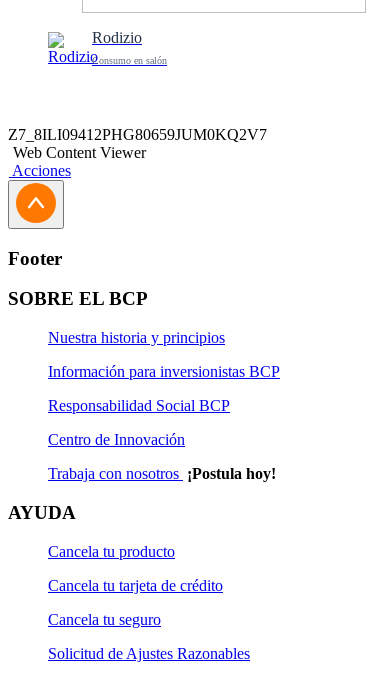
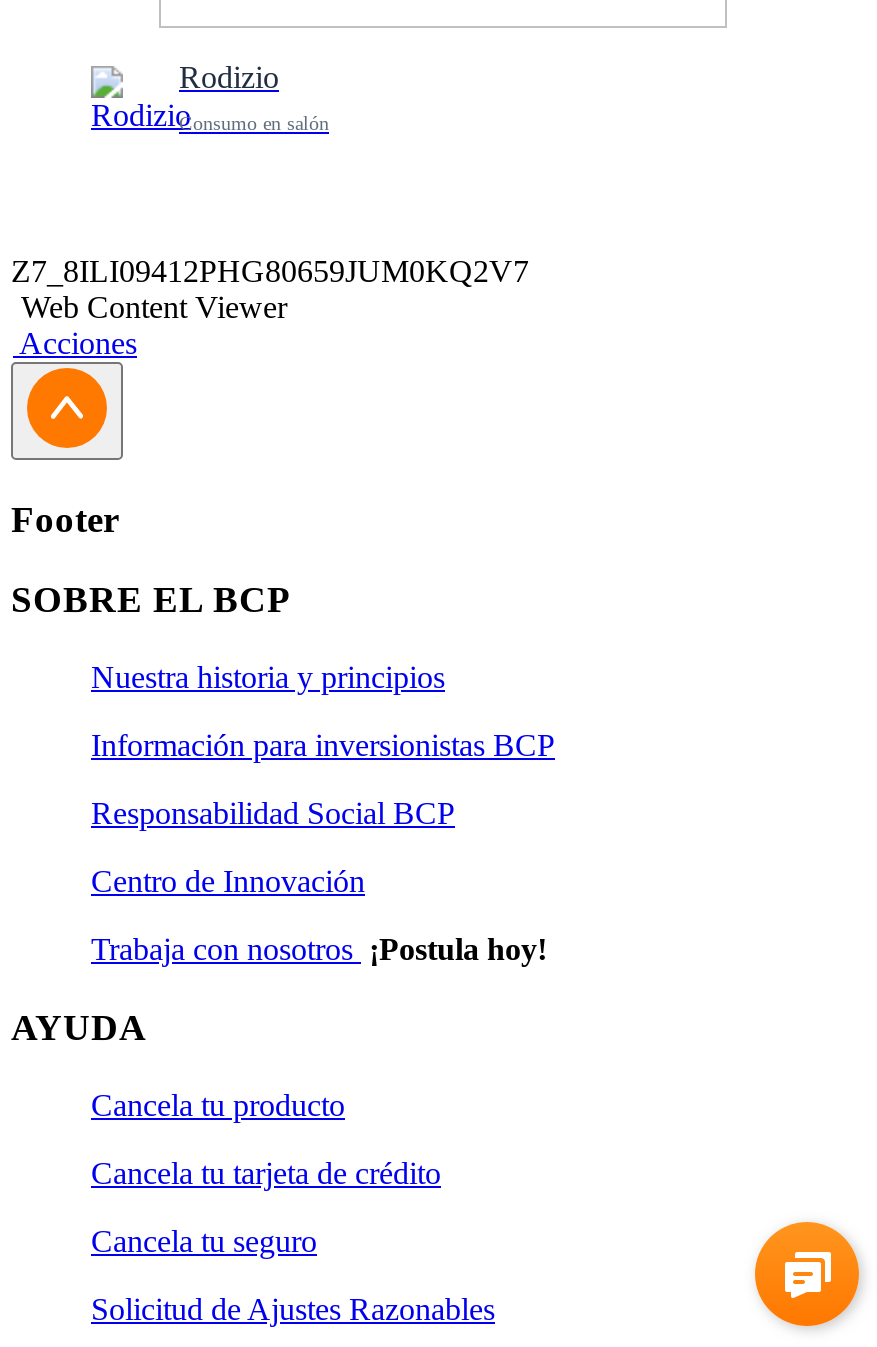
none -> [751,1218,865,1332] [image]

